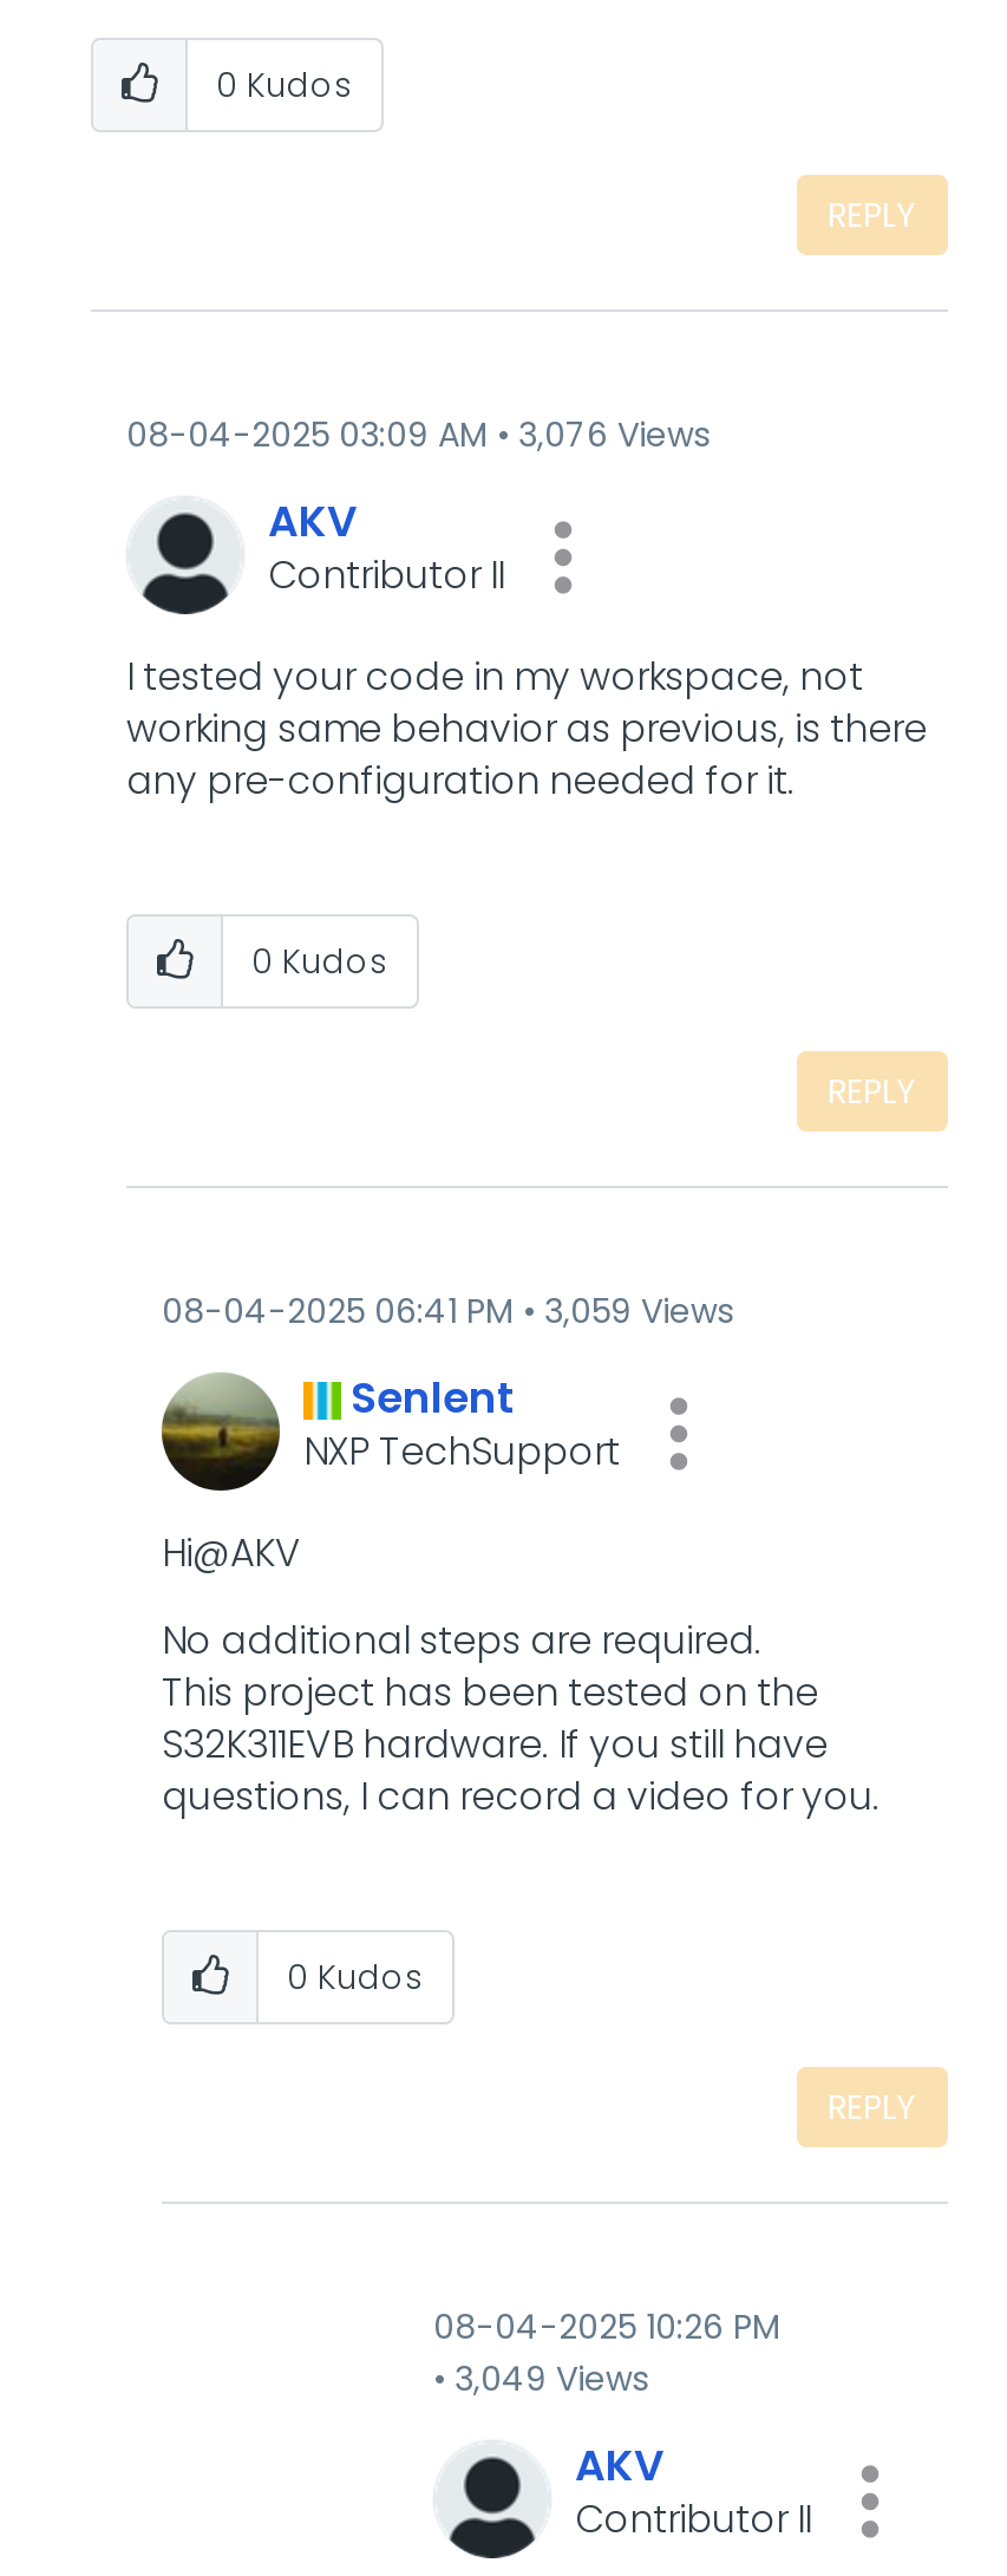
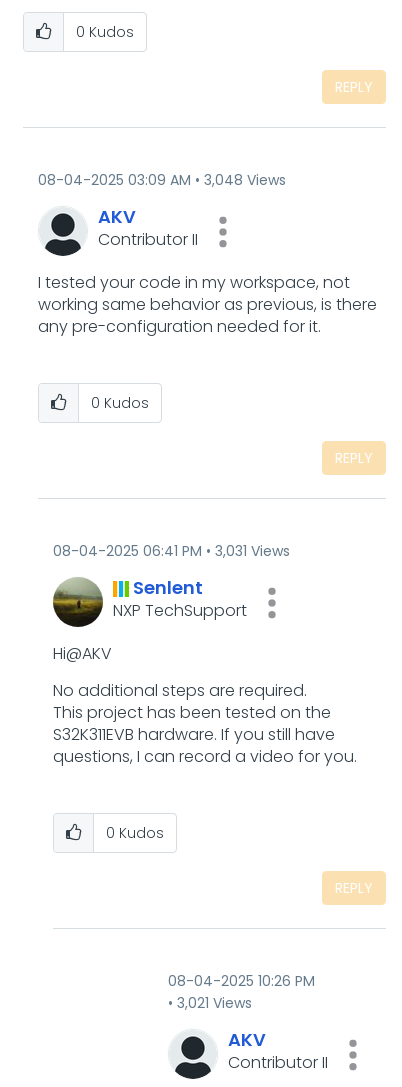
[126,411,710,458] 08-04-2025 03:09 AM 3,076 Views -> [38,170,286,190] 08-04-2025 03:09 AM 3,048 Views
[162,1287,733,1334] 08-04-2025 06:41 PM 3,059 Views -> [53,541,290,561] 08-04-2025 06:41 PM 3,031 Views
[455,2355,648,2402] 3,049 Views -> [177,993,252,1013] 3,021 Views

